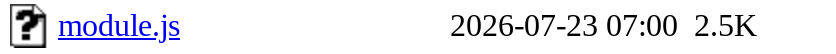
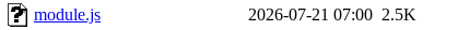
[450,9,758,43] 2026-07-23 07:00 2.5K -> [248,6,416,24] 2026-07-21 07:00 2.5K

